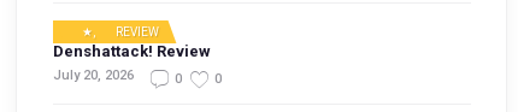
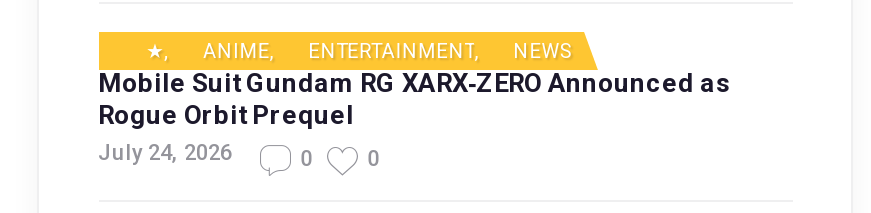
[52,25,210,83] REVIEW | Denshattack! Review | July 20, 2026 -> [98,39,730,167] ANIME, | ENTERTAINMENT, | NEWS | Mobile Suit Gundam RG XARX‑ZERO Announced as | Rogue Orbit Prequel | July 24, 2026

